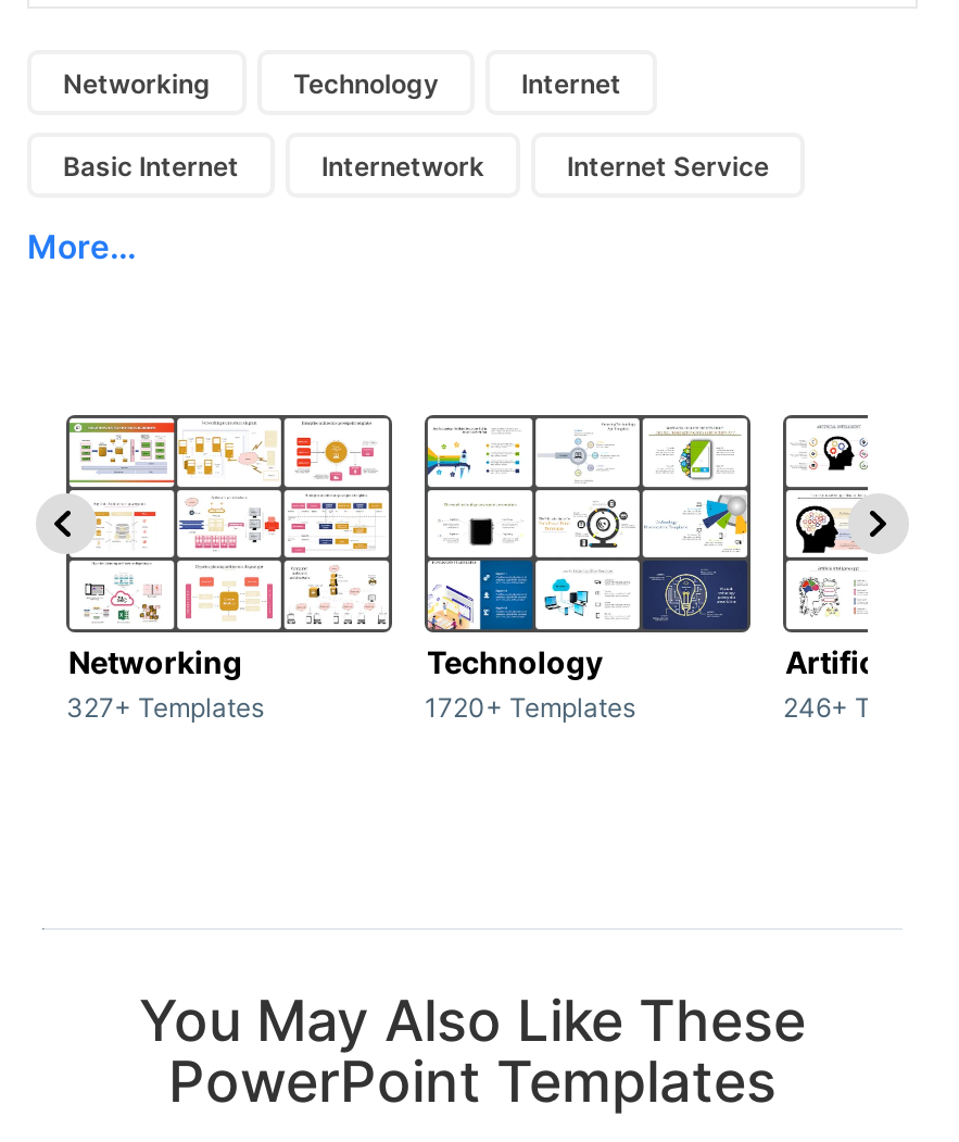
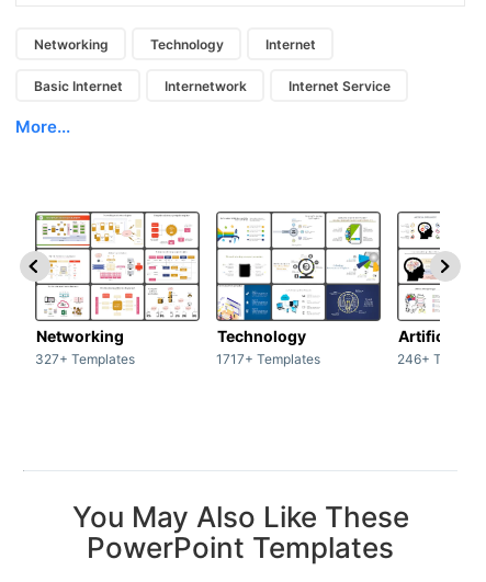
[425,691,635,724] 1720+ Templates -> [216,351,320,367] 1717+ Templates

